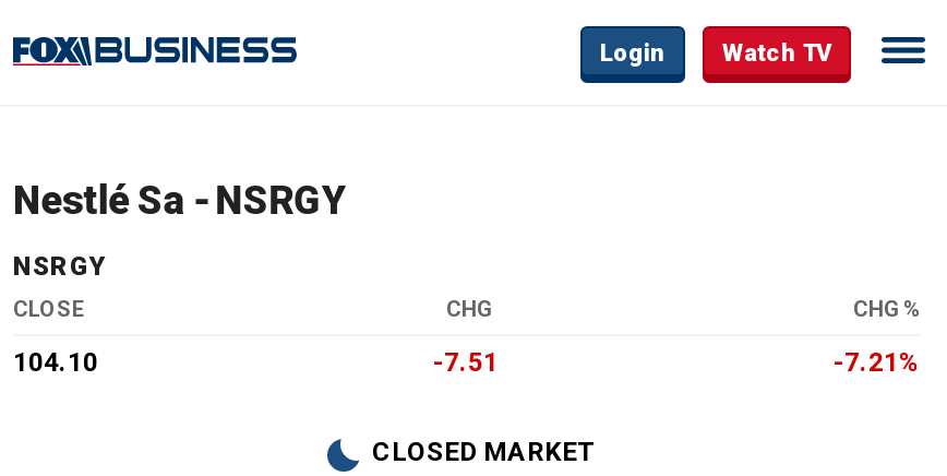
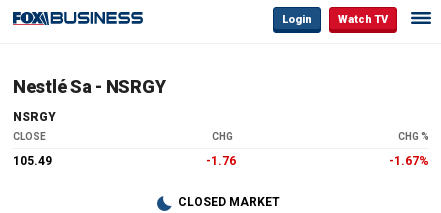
[13,347,98,378] 104.10 -> [13,154,52,168] 105.49
[433,347,499,378] -7.51 -> [205,154,235,168] -1.76
[834,347,921,378] -7.21% -> [389,154,429,168] -1.67%

